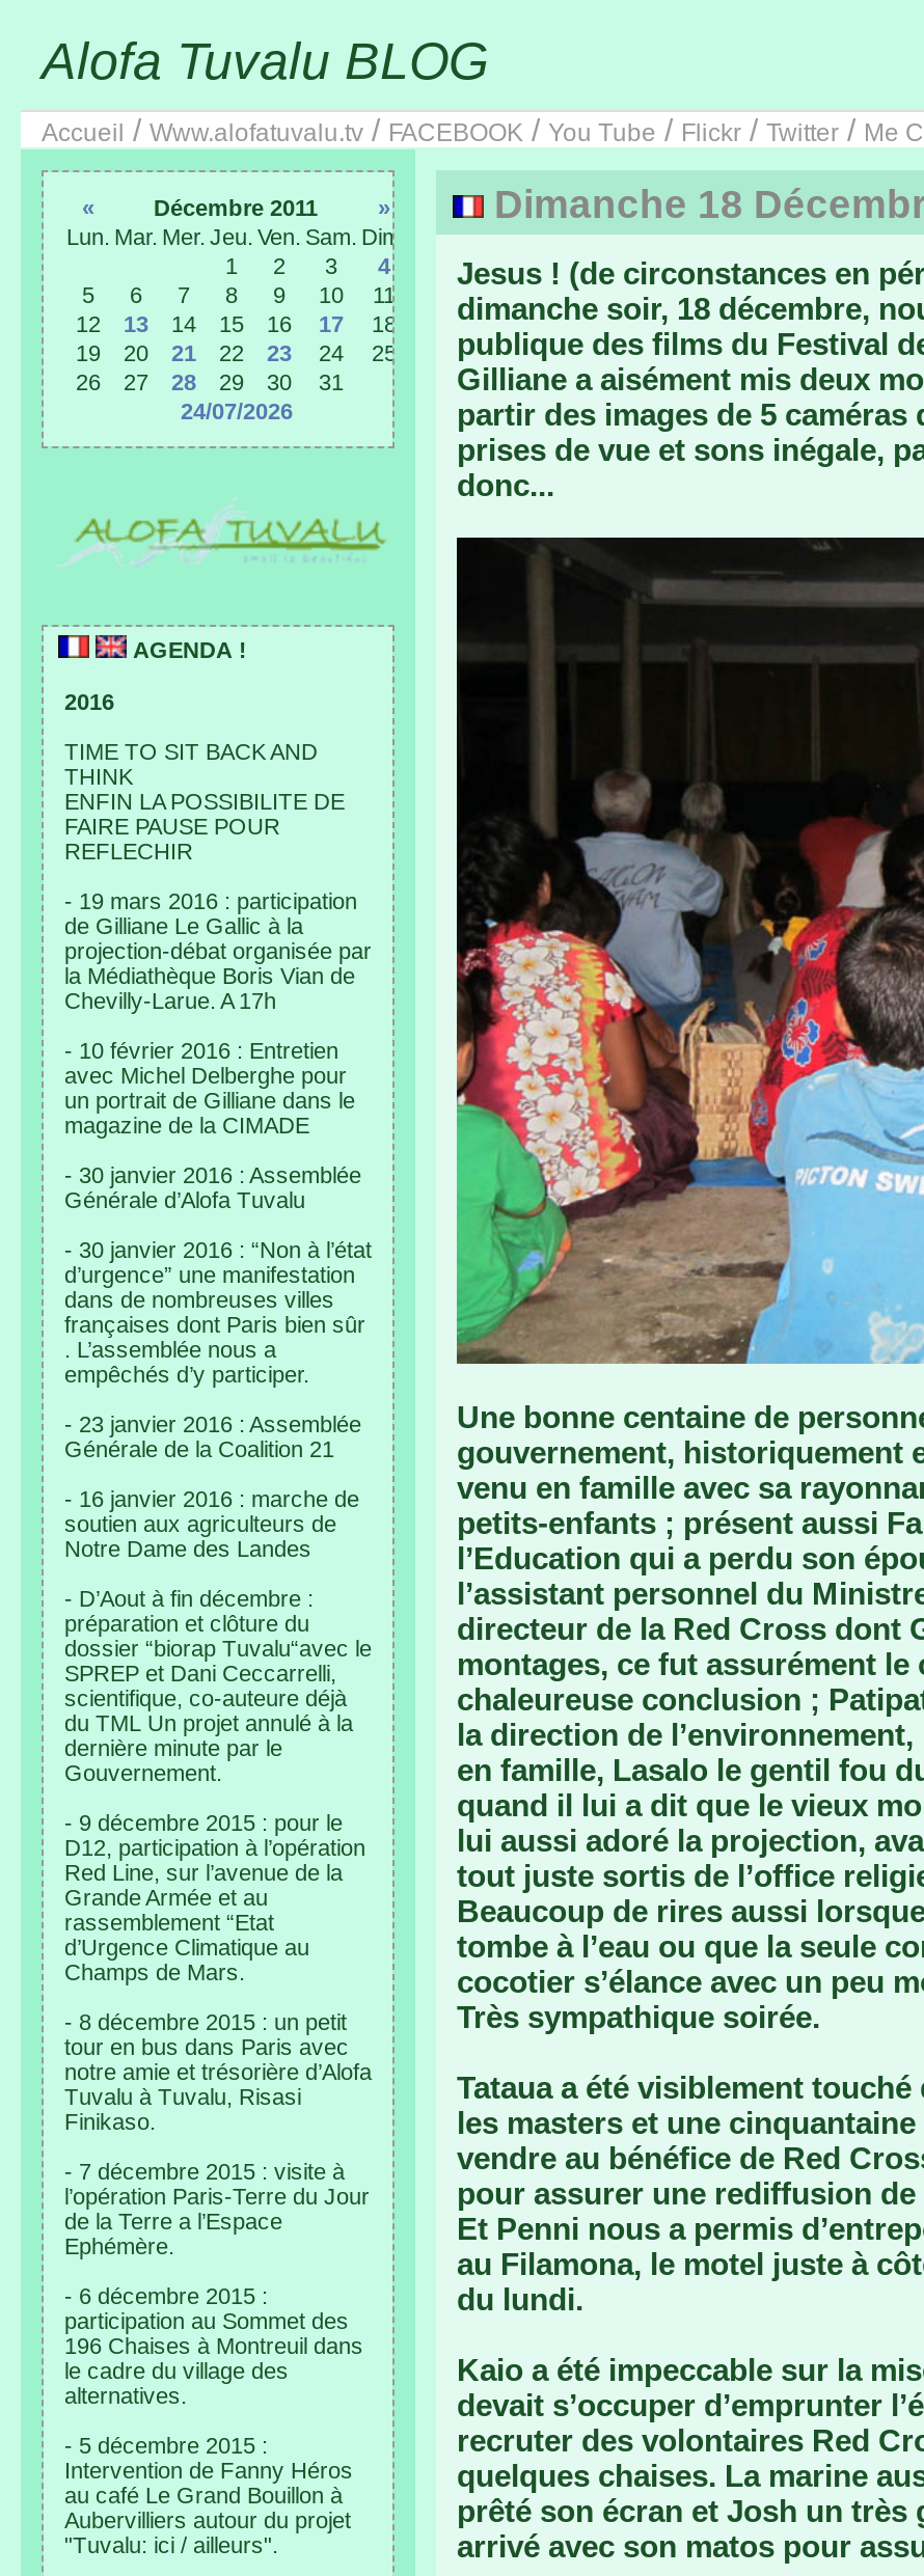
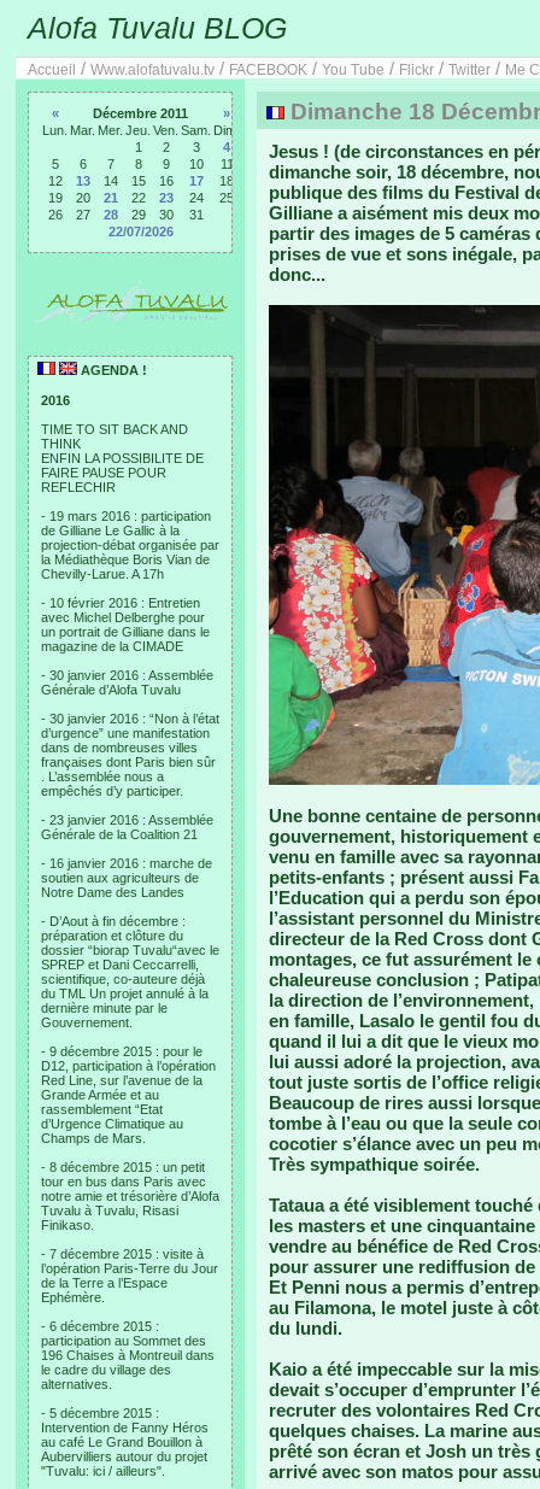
[181,399,293,423] 24/07/2026 -> [108,224,174,239] 22/07/2026

